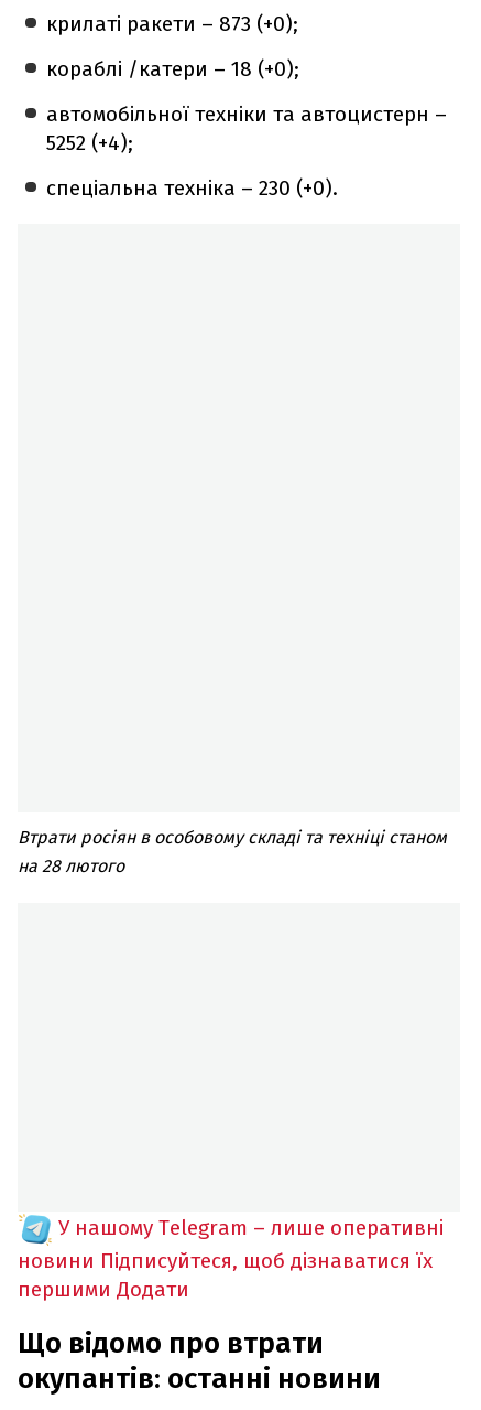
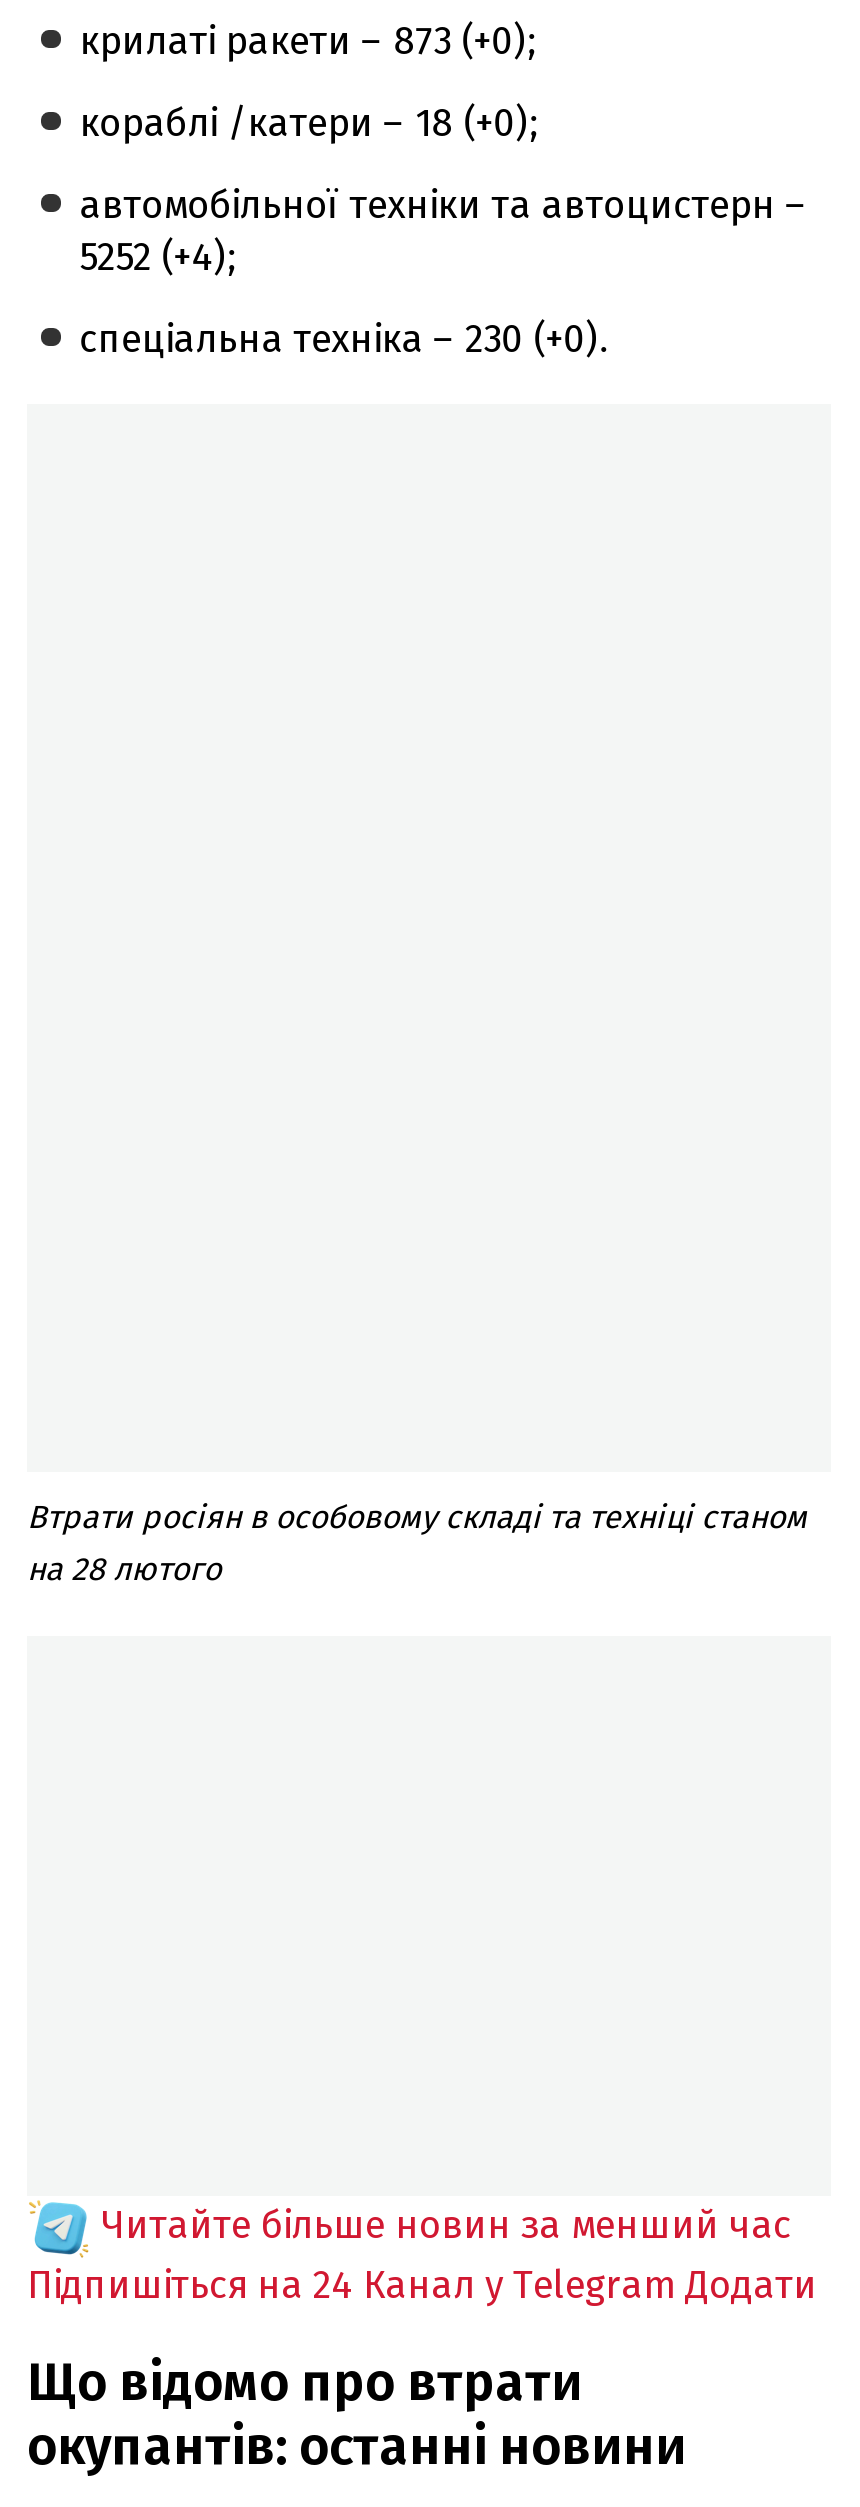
[18,1215,444,1302] У нашому Telegram – лише оперативні | новини Підписуйтеся, щоб дізнаватися їх | першими Додати -> [27,2202,817,2308] Читайте більше новин за менший час | Підпишіться на 24 Канал у Telegram Додати

